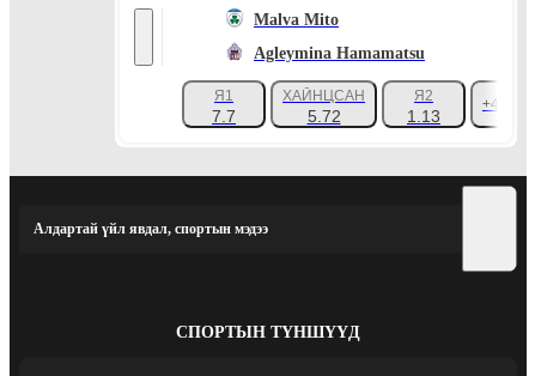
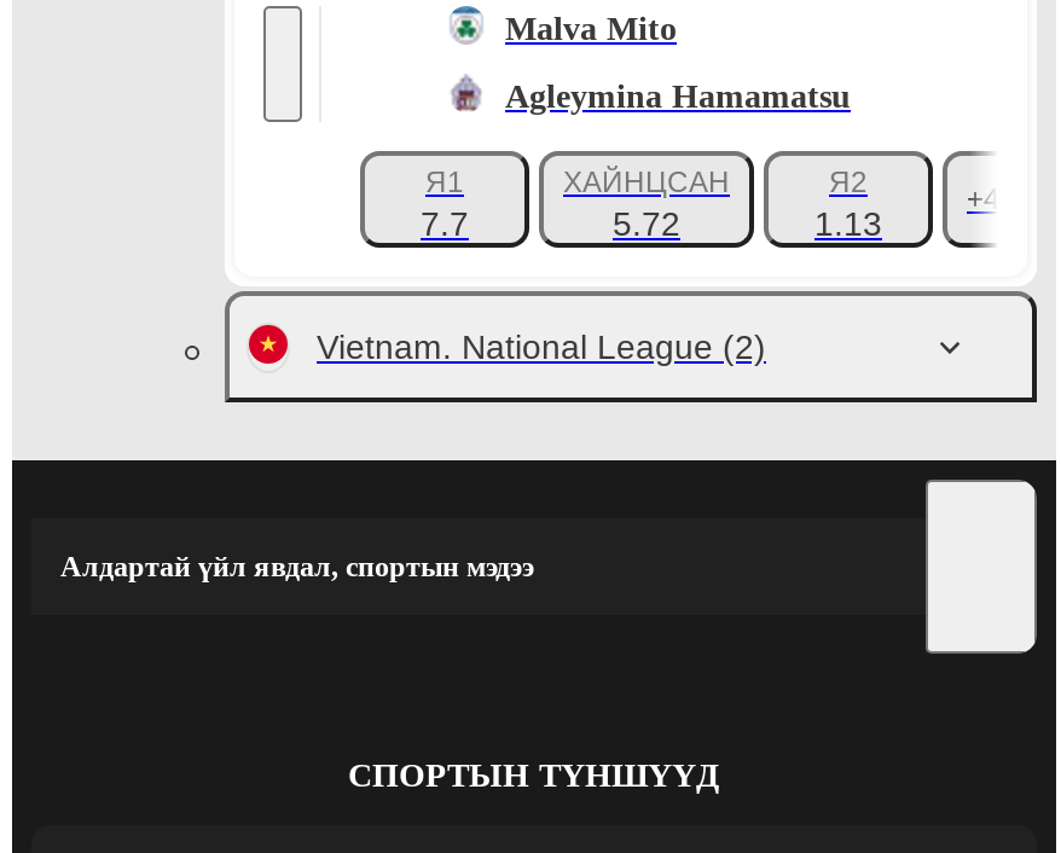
none -> [317,327,766,366] Vietnam. National League (2)

